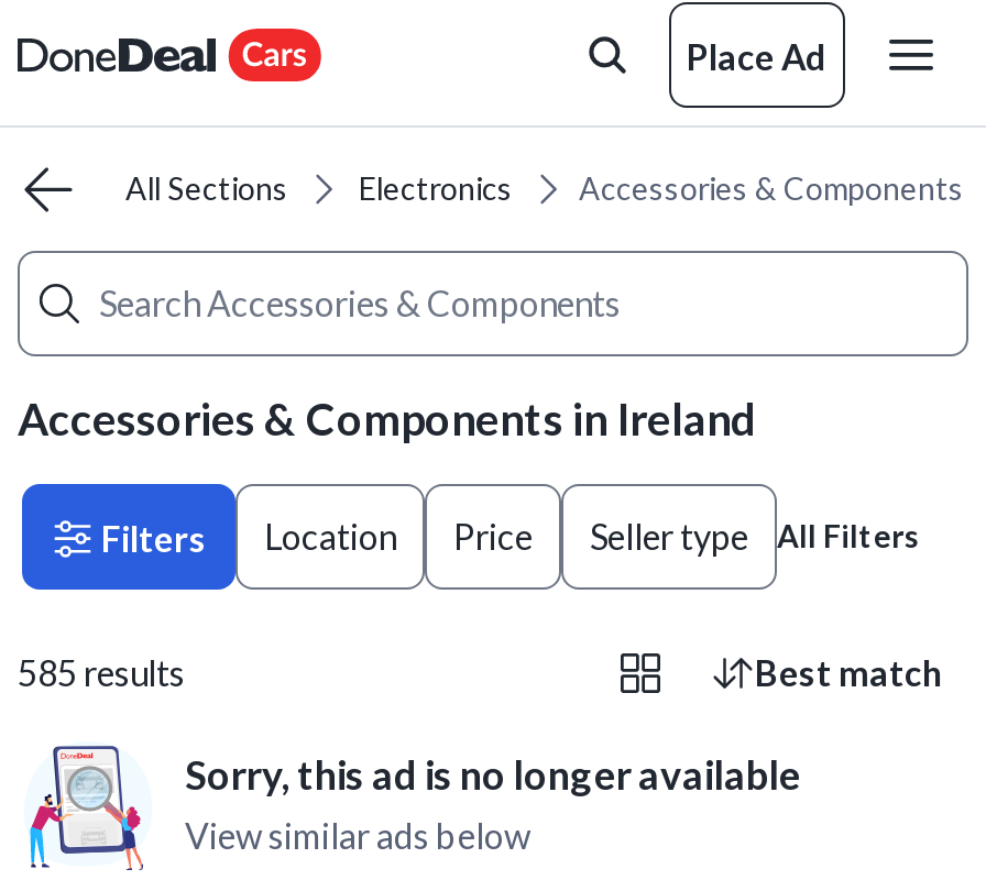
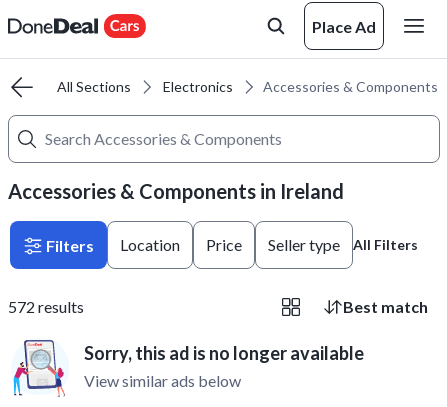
[18,651,185,693] 585 results -> [8,297,84,316] 572 results

